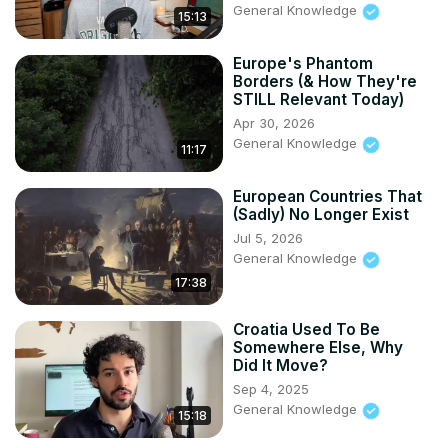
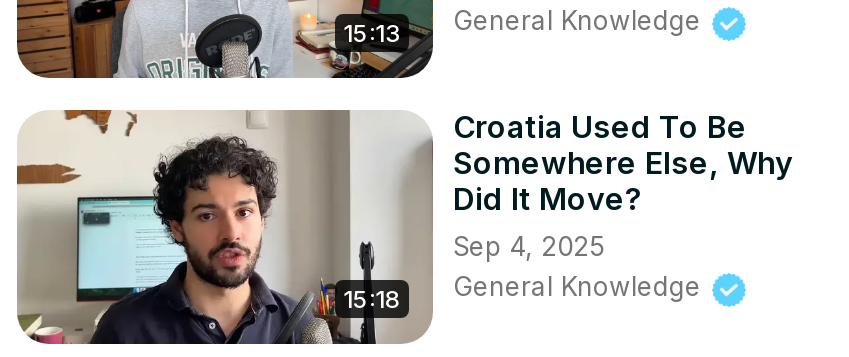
[14,54,223,173] [image] | 11:17 -> none
[233,54,417,151] Europe's Phantom | Borders (& How They're | STILL Relevant Today) | Apr 30, 2026 | General Knowledge -> none
[15,187,219,305] [image] | 17:38 -> none
[233,187,422,266] European Countries That | (Sadly) No Longer Exist | Jul 5, 2026 | General Knowledge -> none

